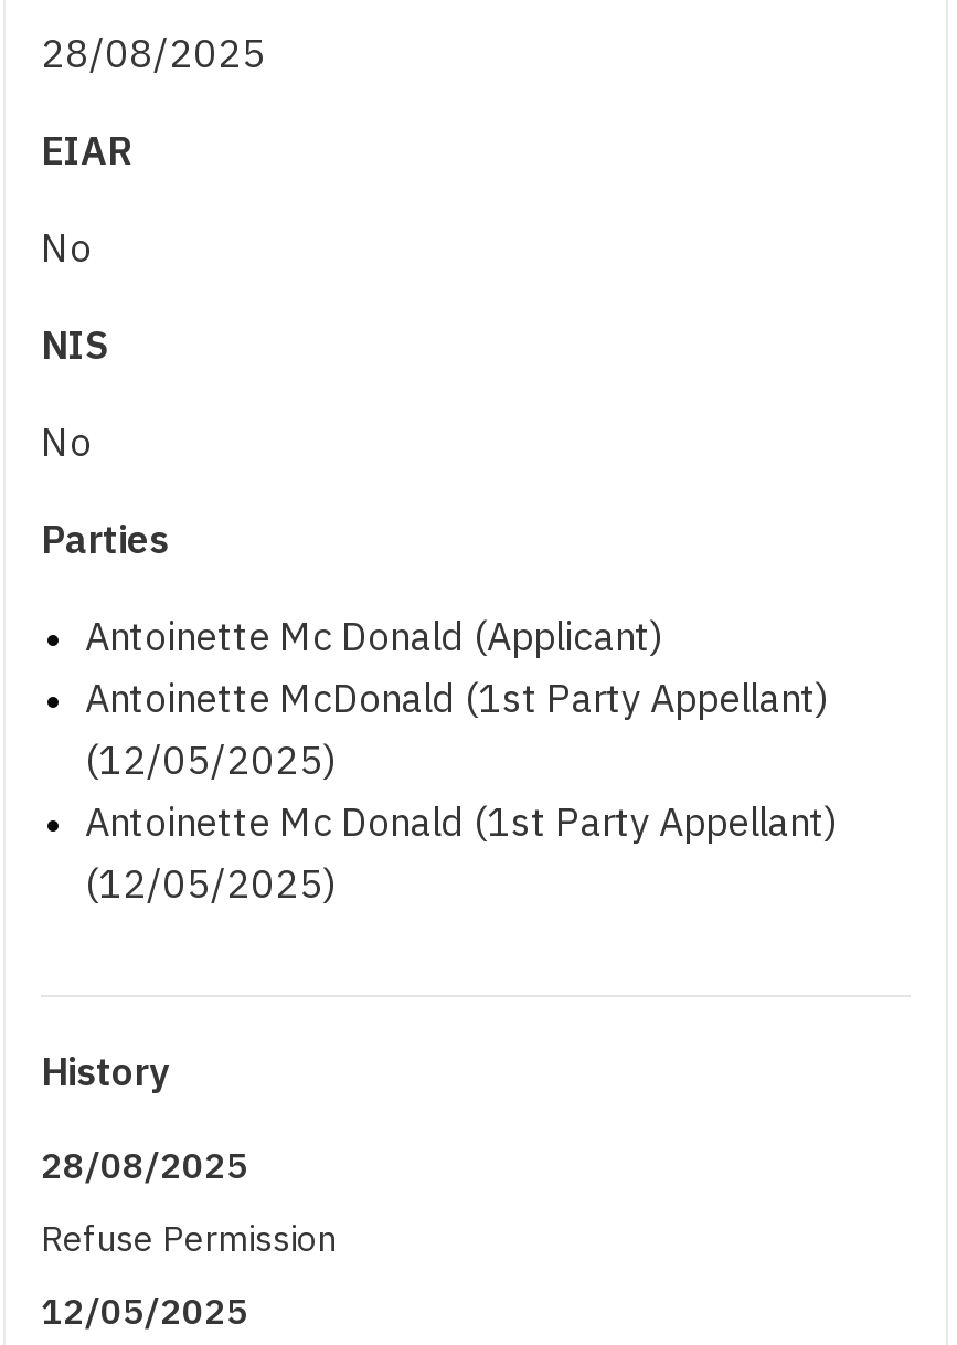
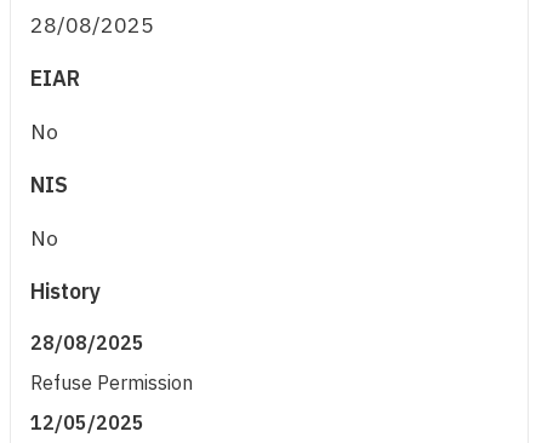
[41,514,838,909] Parties | Antoinette Mc Donald (Applicant) | Antoinette McDonald (1st Party Appellant) | (12/05/2025) | Antoinette Mc Donald (1st Party Appellant) | (12/05/2025) -> none

